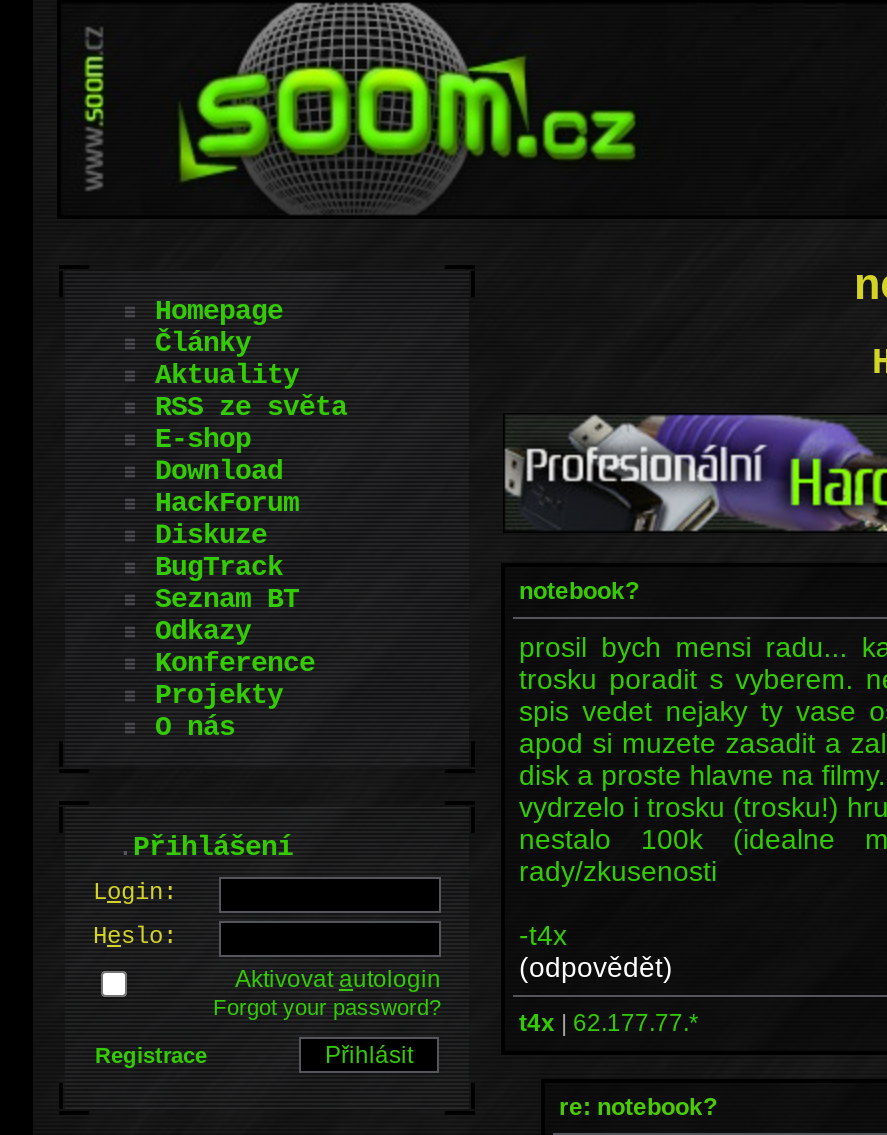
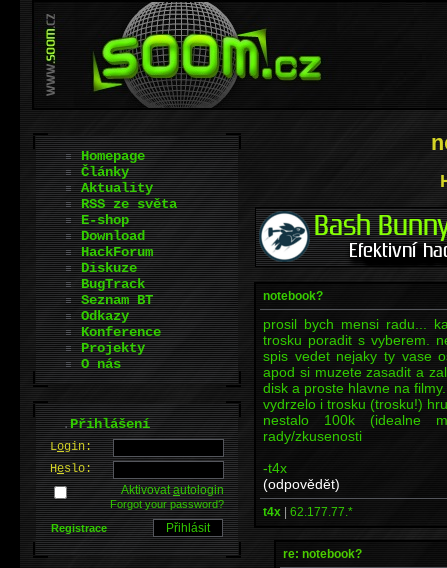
[503,413,881,533] [image] -> [256,208,444,266] [image]

